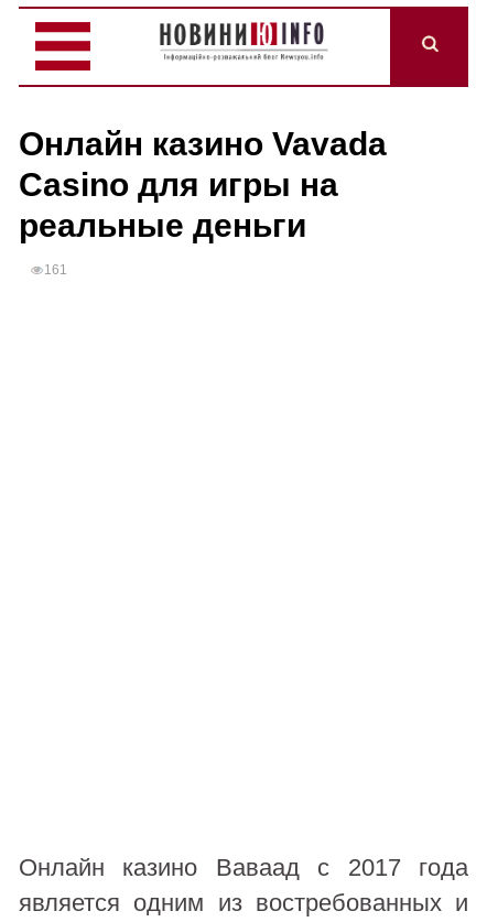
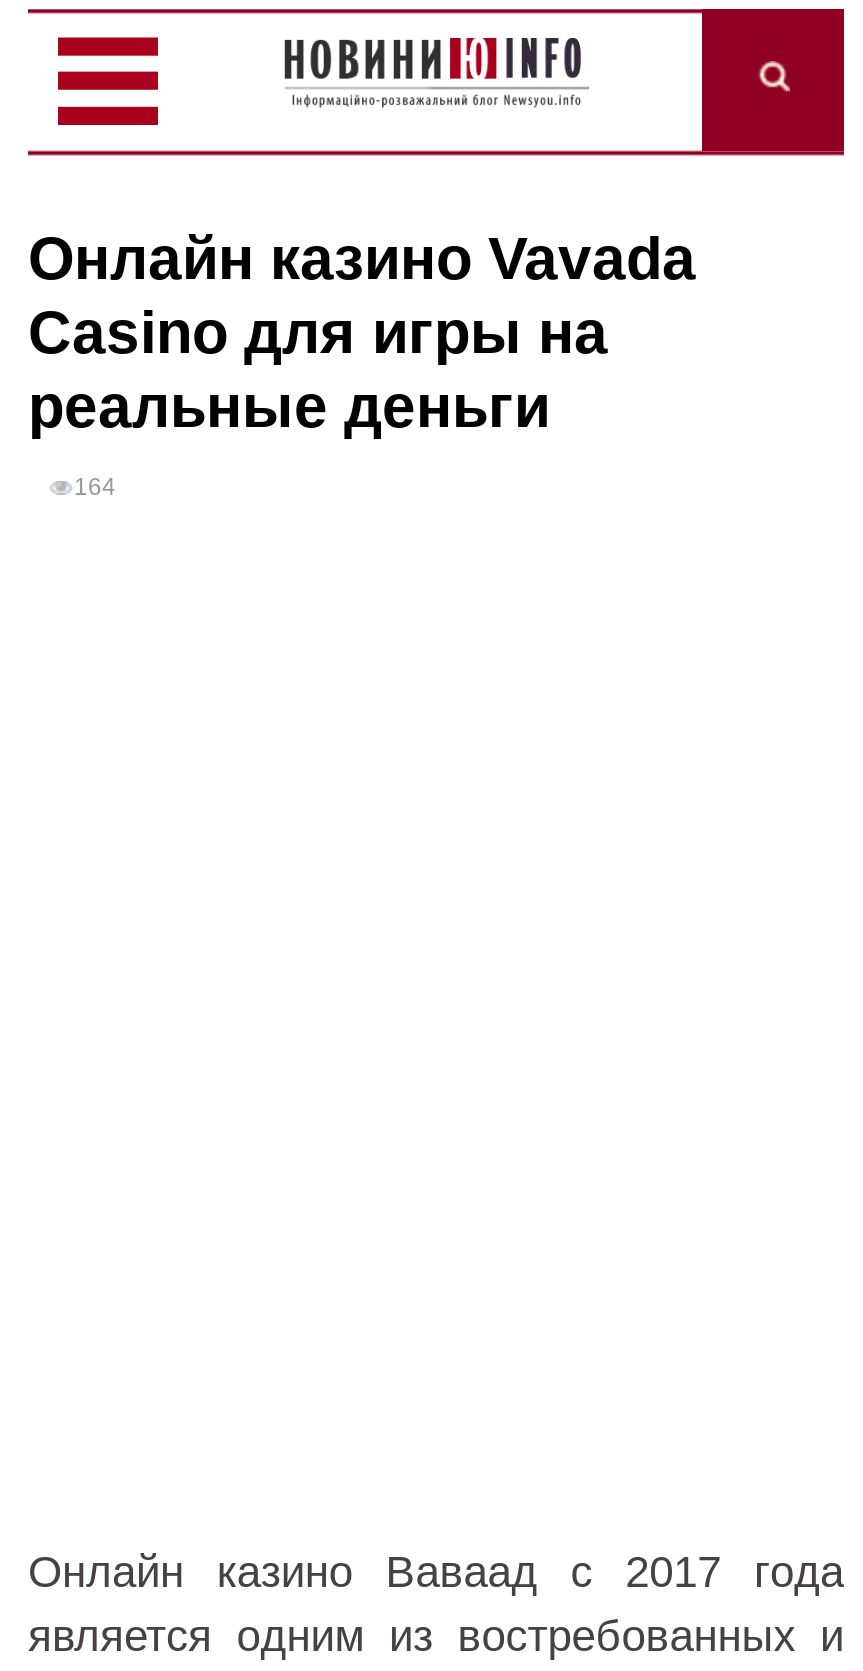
[44,262,67,278] 161 -> [74,473,116,501] 164

